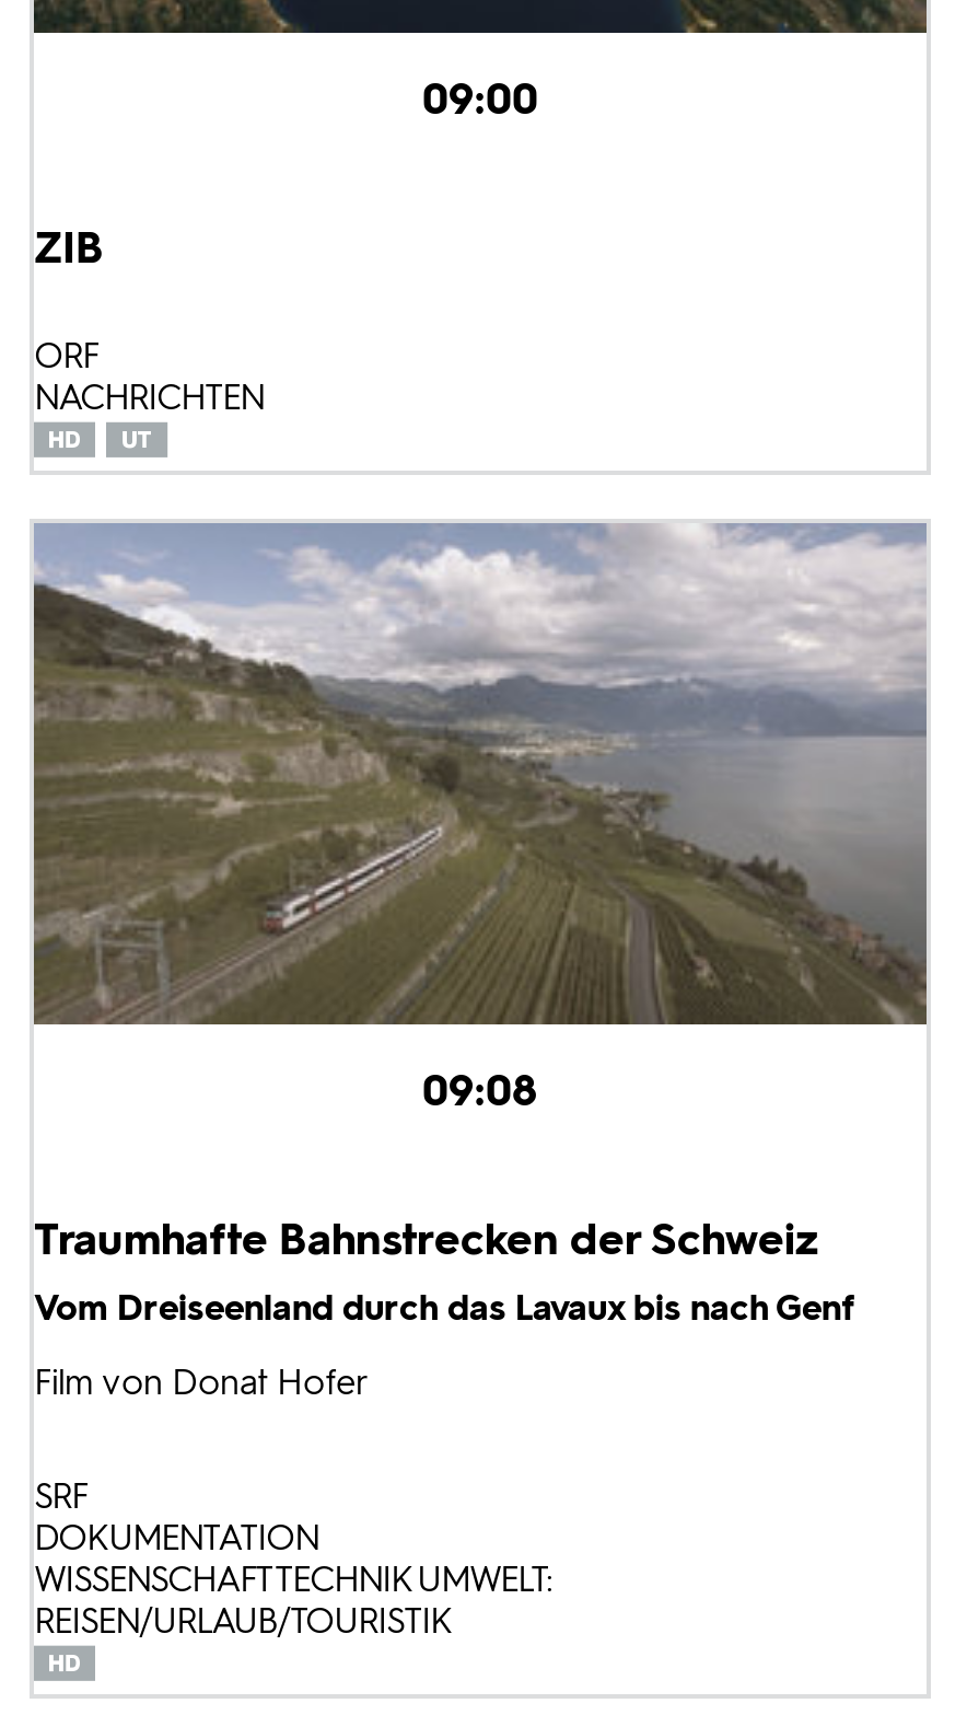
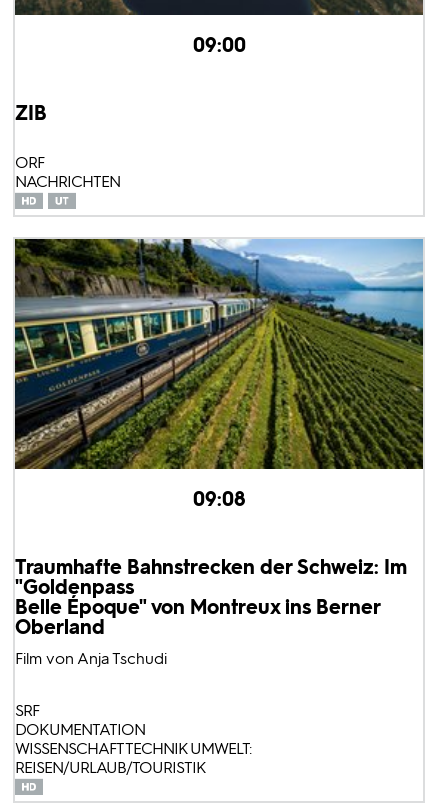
[32,521,929,1027] [image] -> [14,238,424,470] [image]
[34,1214,854,1404] Traumhafte Bahnstrecken der Schweiz | Vom Dreiseenland durch das Lavaux bis nach Genf | Film von Donat Hofer -> [15,555,407,668] Traumhafte Bahnstrecken der Schweiz: Im | "Goldenpass | Belle Époque" von Montreux ins Berner | Oberland | Film von Anja Tschudi

